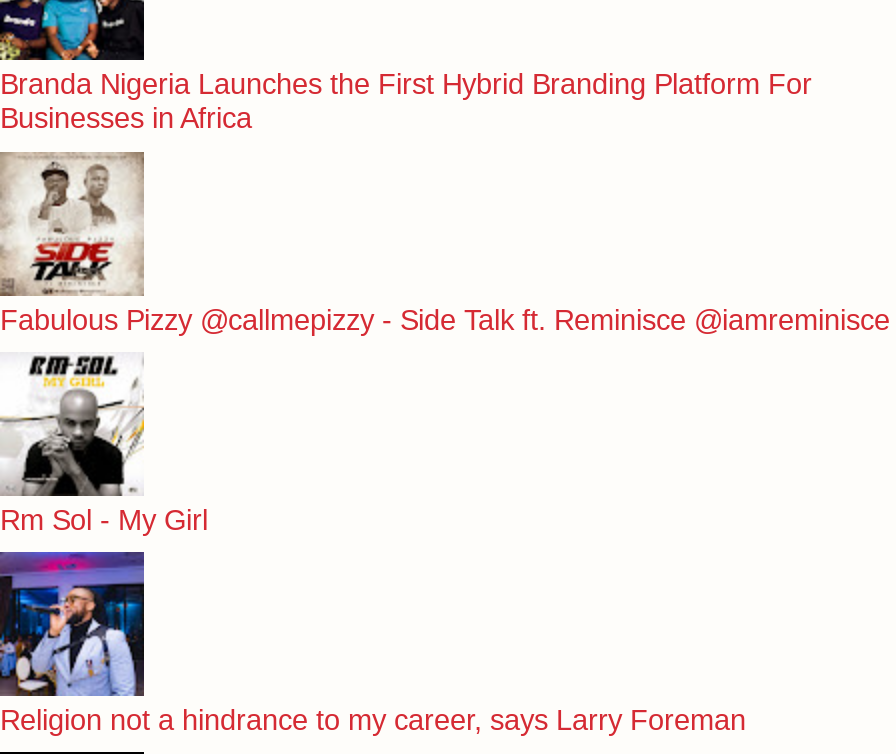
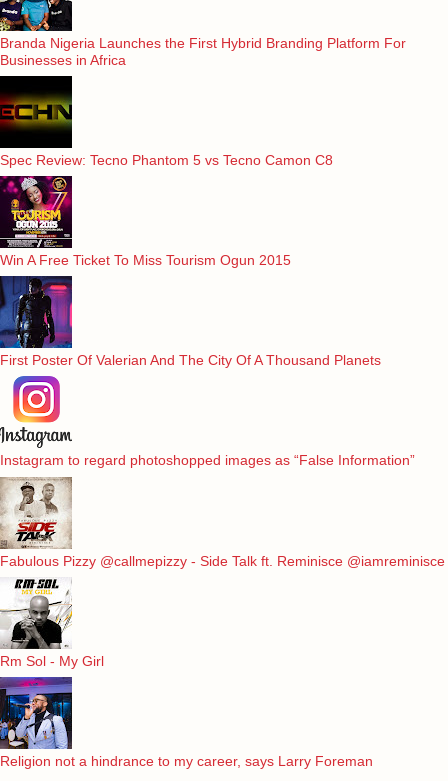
none -> [0,75,333,168] [image] | Spec Review: Tecno Phantom 5 vs Tecno Camon C8
none -> [0,175,291,268] [image] | Win A Free Ticket To Miss Tourism Ogun 2015
none -> [0,275,381,368] [image] | First Poster Of Valerian And The City Of A Thousand Planets
none -> [0,376,415,468] [image] | Instagram to regard photoshopped images as “False Information”

